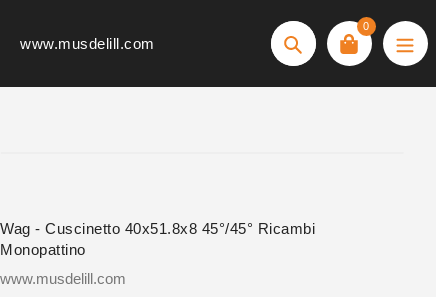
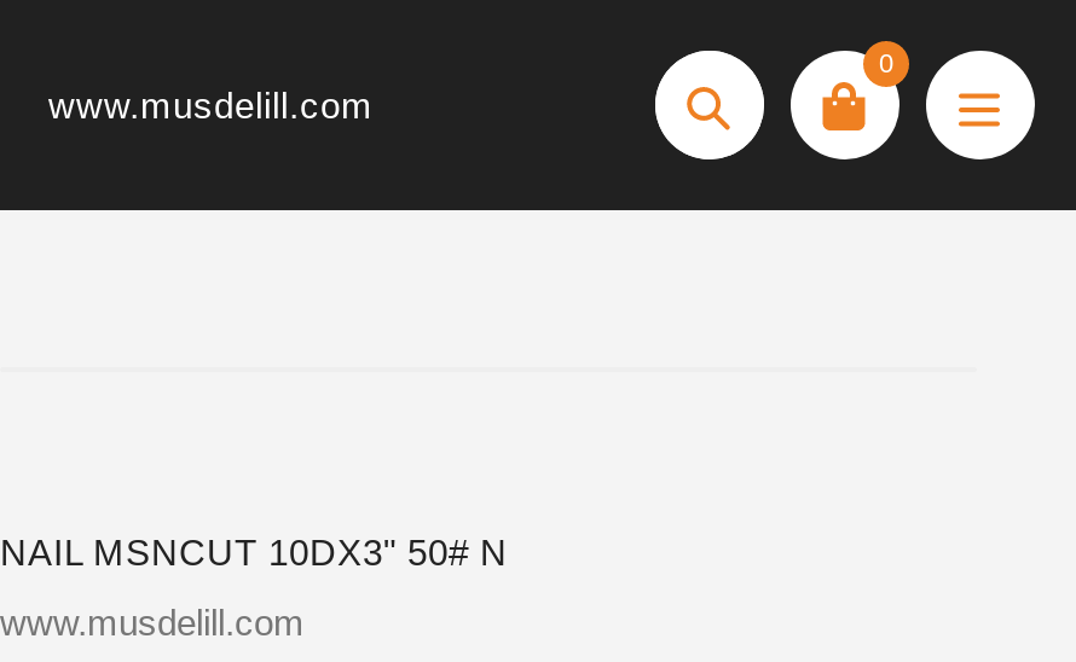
[0,220,315,258] Wag - Cuscinetto 40x51.8x8 45°/45° Ricambi | Monopattino -> [0,532,508,573] NAIL MSNCUT 10DX3" 50# N

